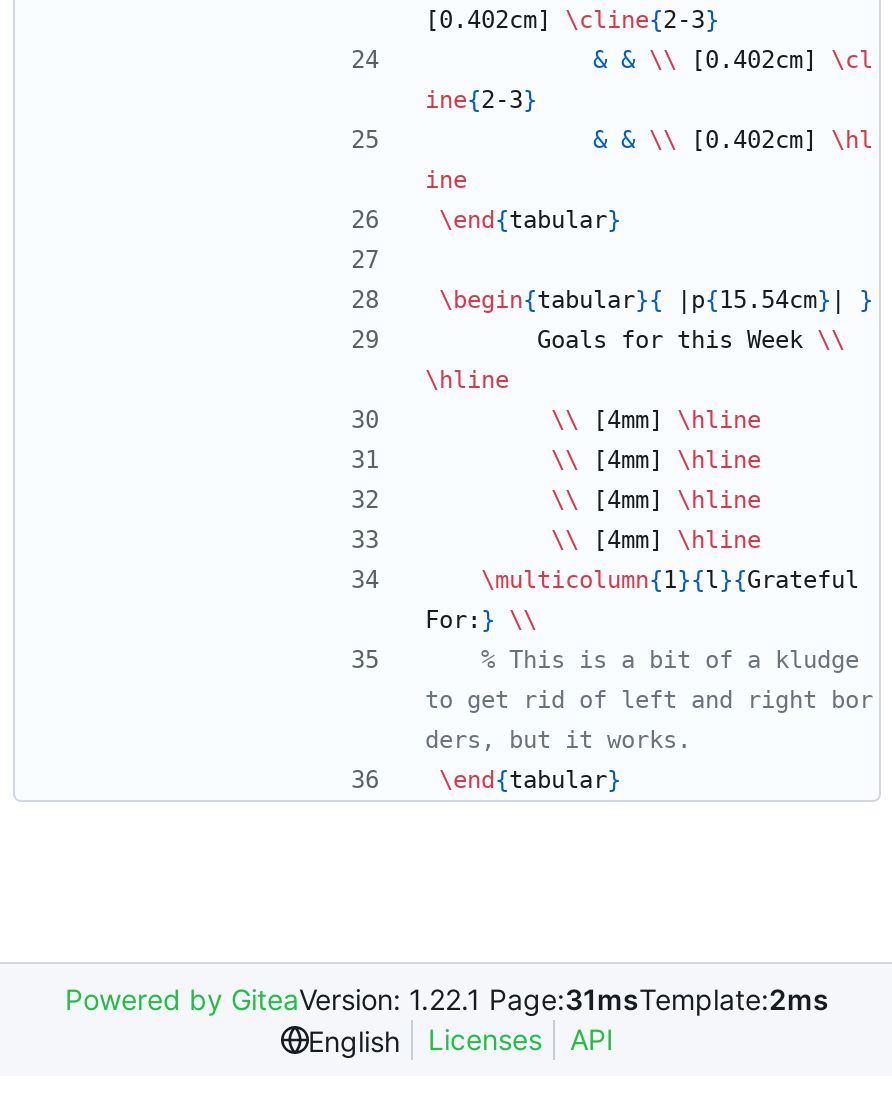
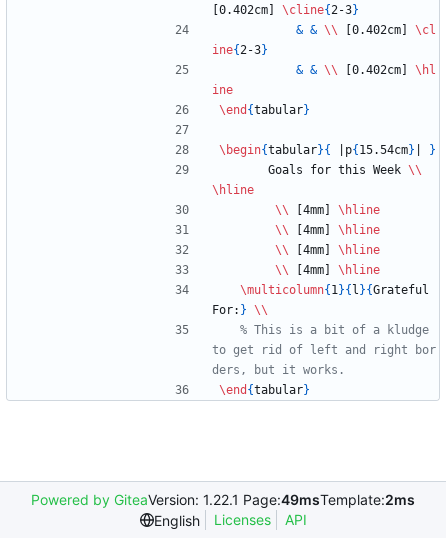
[65,982,829,1016] Powered by GiteaVersion: 1.22.1 Page:31msTemplate:2ms -> [31,491,415,508] Powered by GiteaVersion: 1.22.1 Page:49msTemplate:2ms

